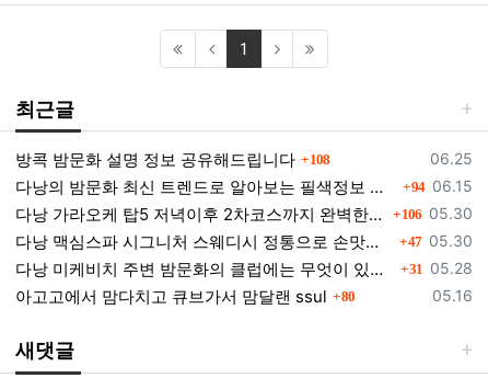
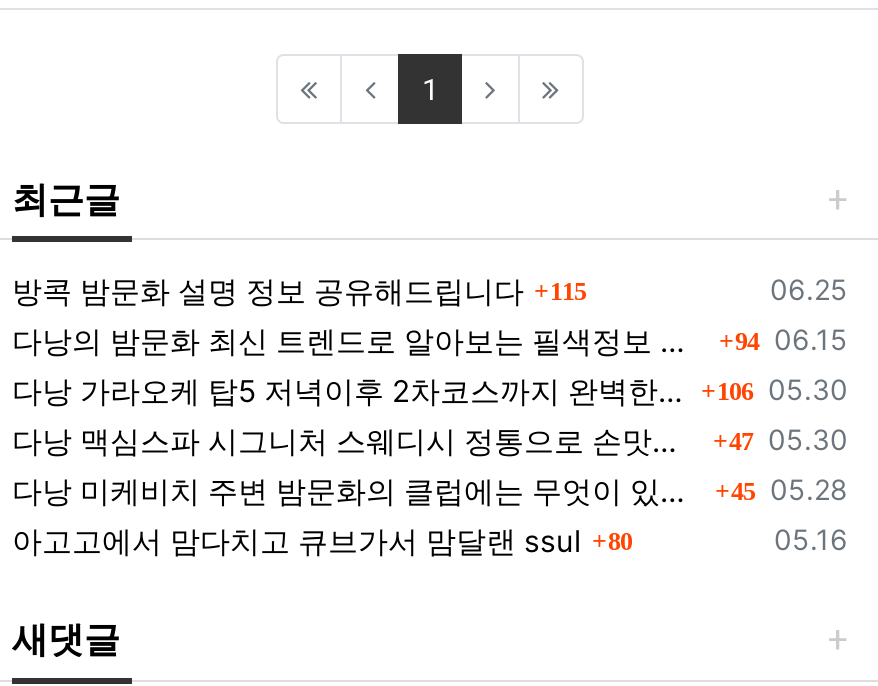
[310,152,329,167] 108 -> [550,277,586,305] 115
[409,262,422,277] 31 -> [731,477,755,505] 45

